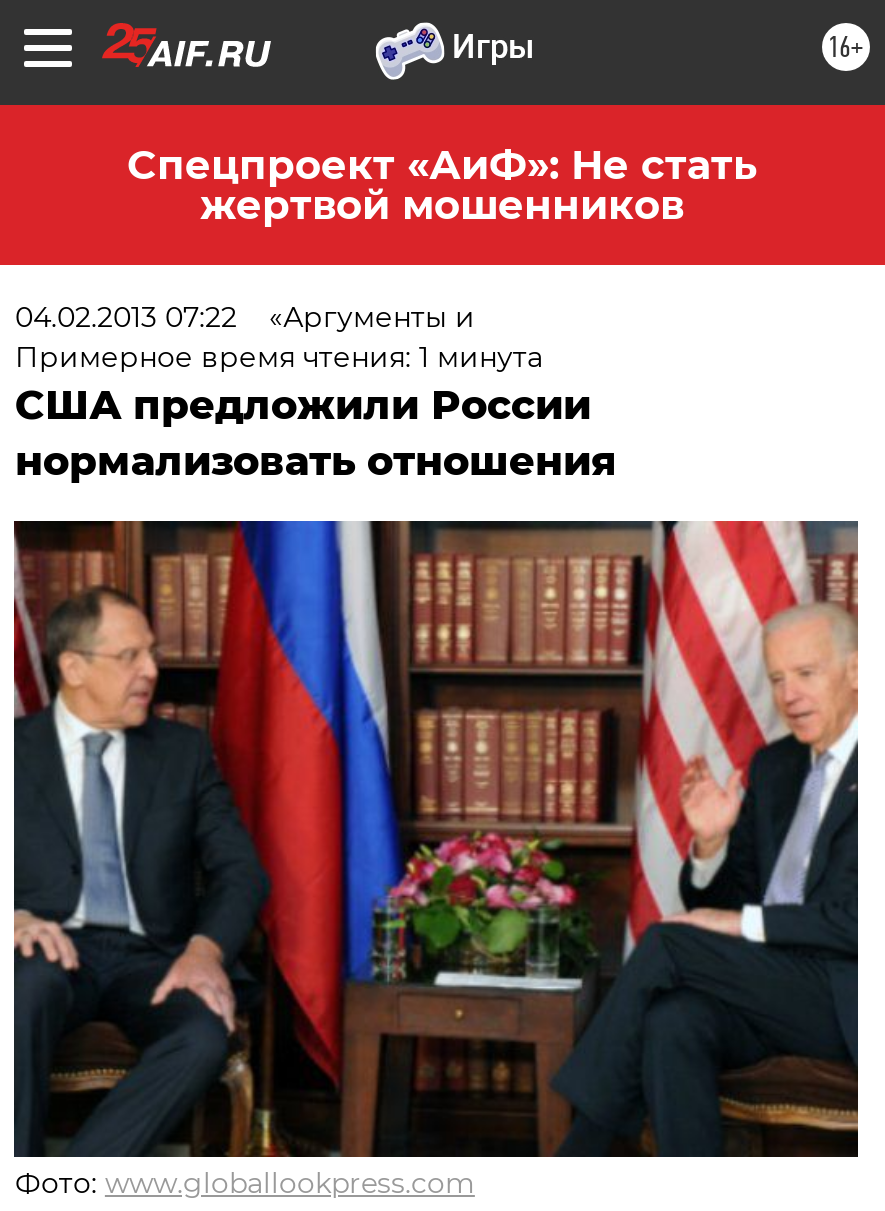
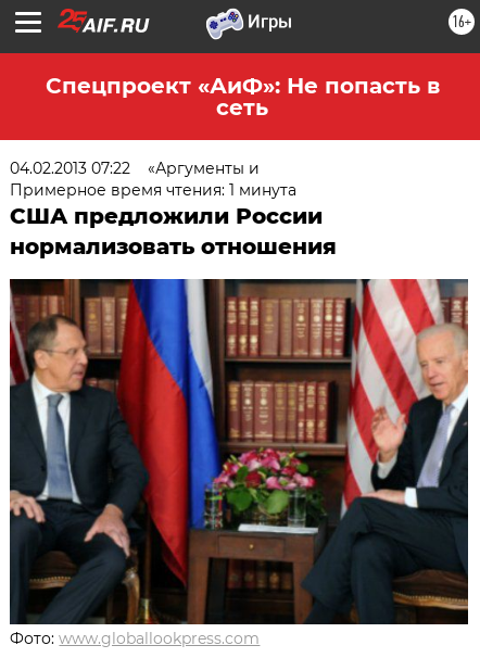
[127,141,757,229] Спецпроект «АиФ»: Не стать | жертвой мошенников -> [45,73,439,121] Спецпроект «АиФ»: Не попасть в | сеть

